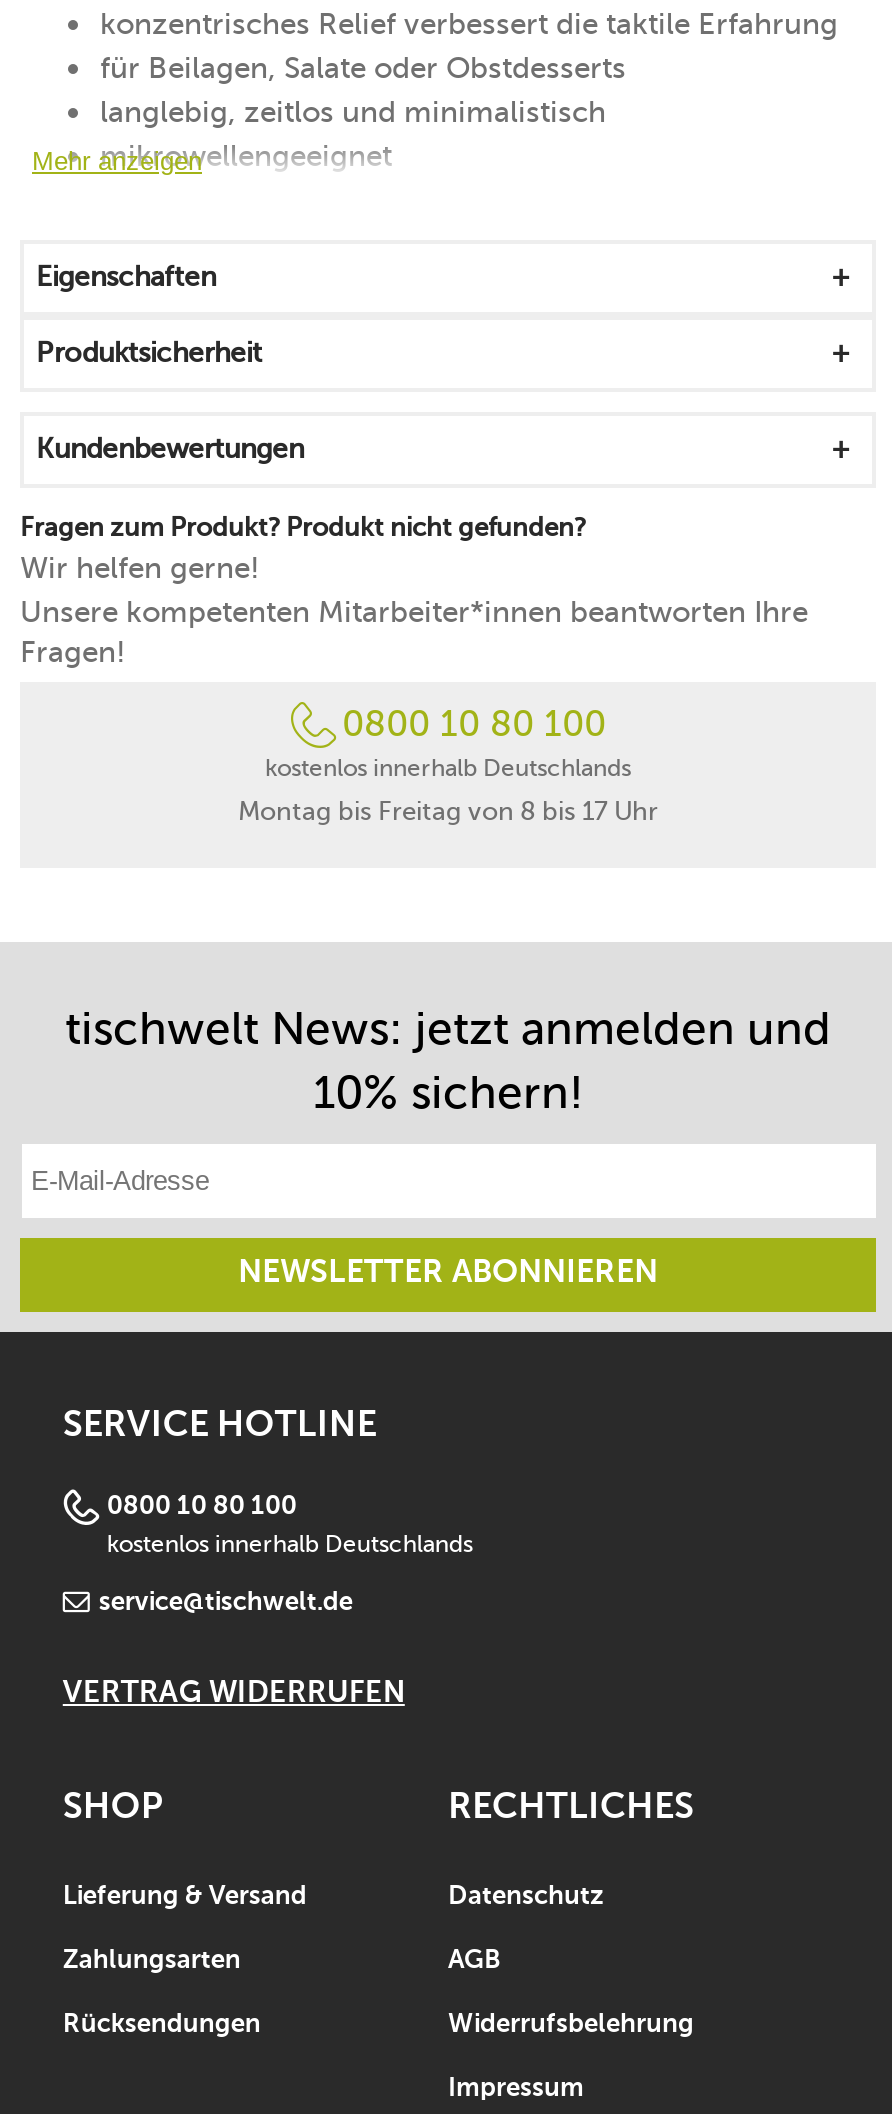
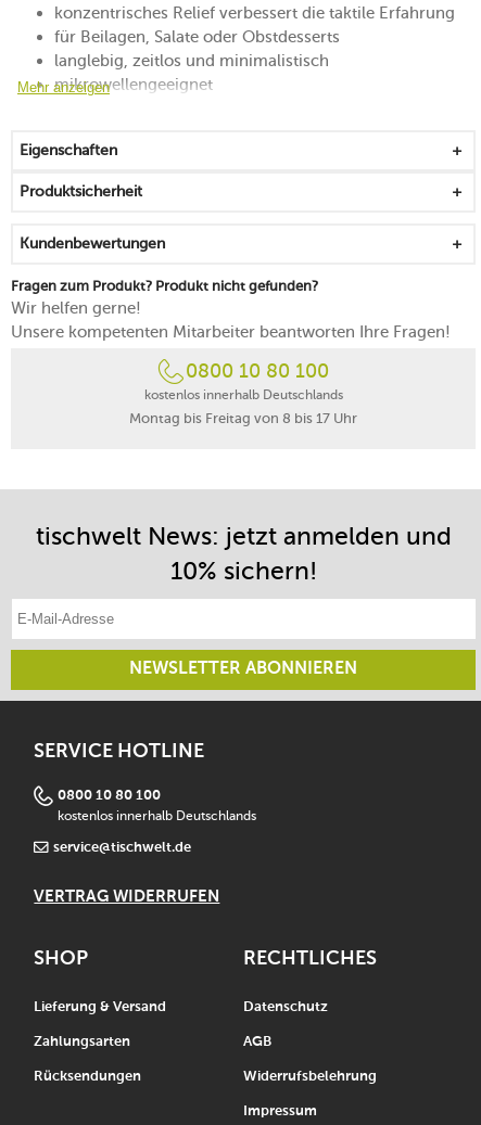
[20,593,808,669] Unsere kompetenten Mitarbeiter*innen beantworten Ihre | Fragen! -> [11,322,451,341] Unsere kompetenten Mitarbeiter beantworten Ihre Fragen!

